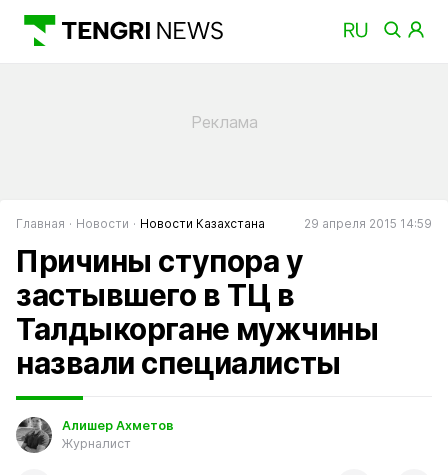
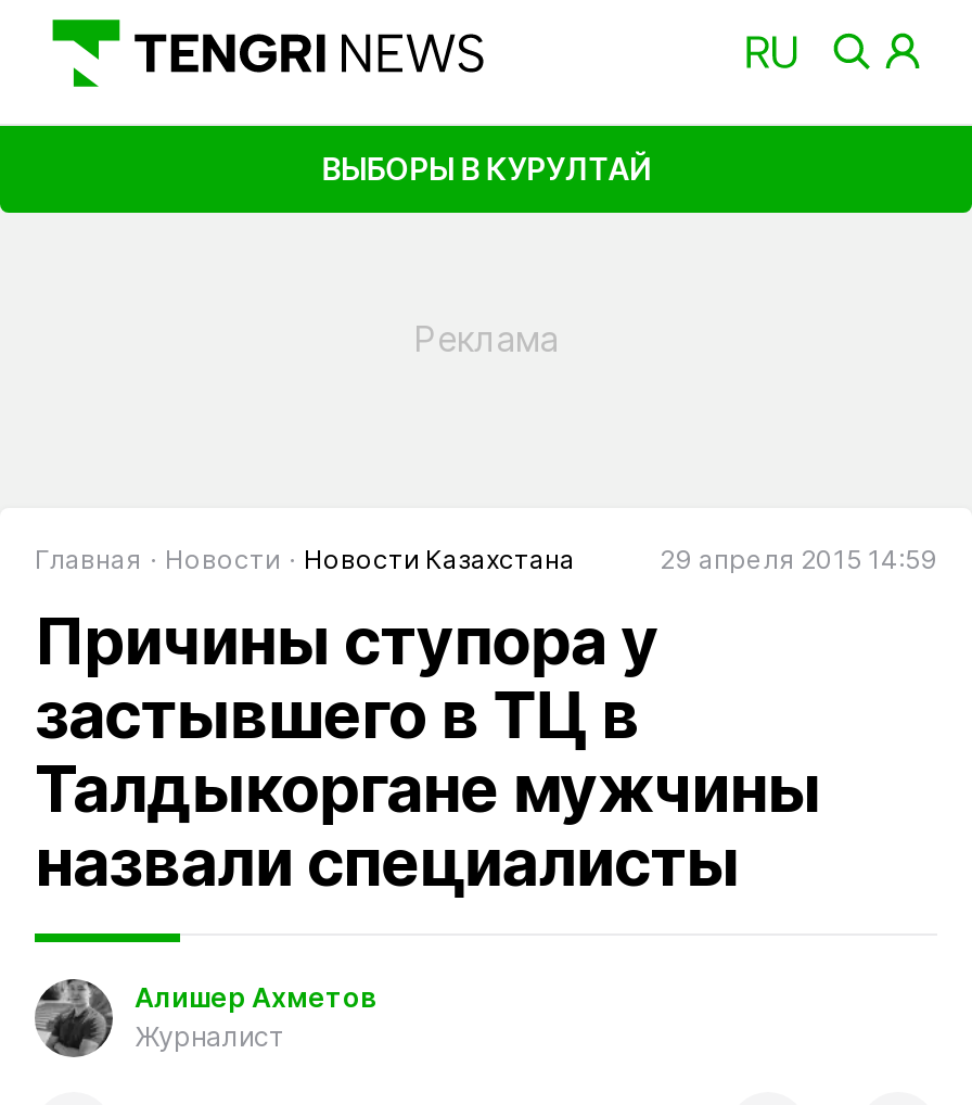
none -> [322,149,650,186] ВЫБОРЫ В КУРУЛТАЙ

